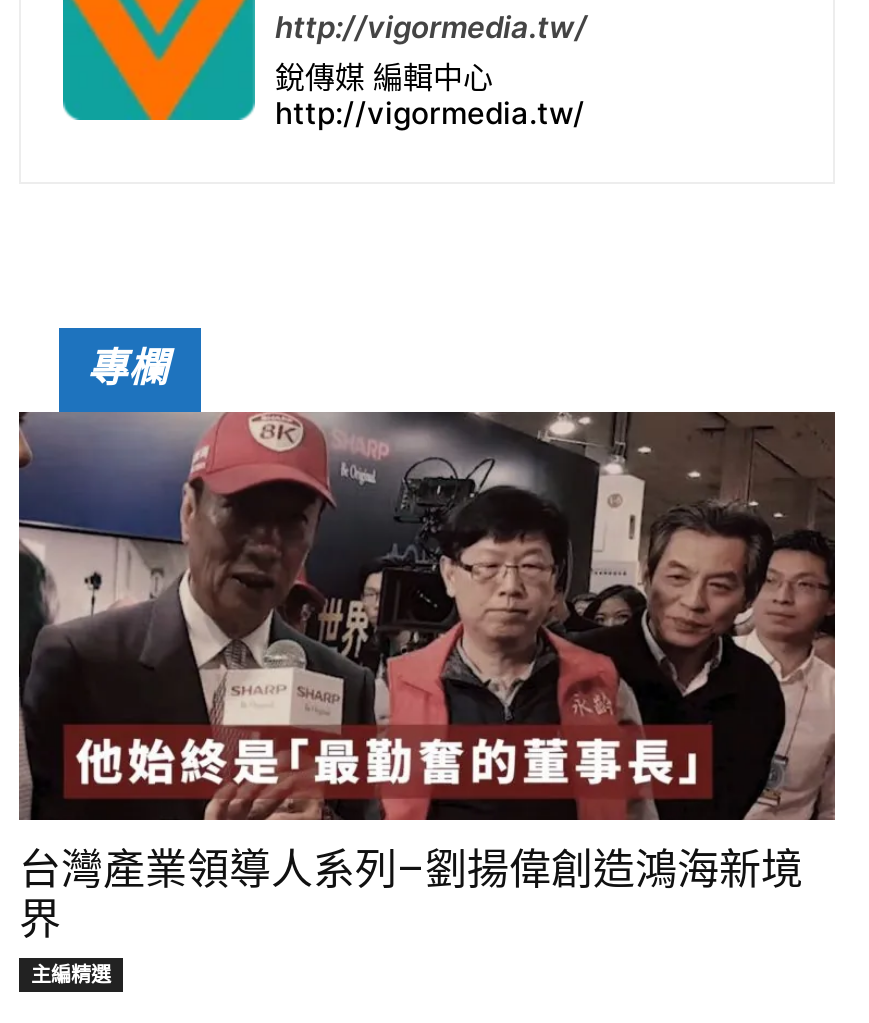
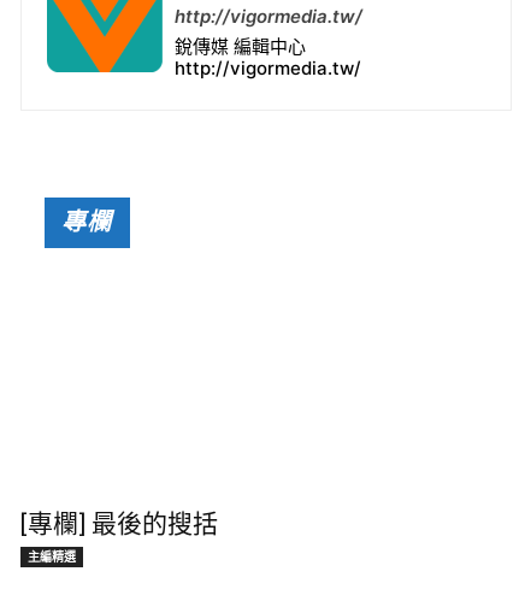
[17,410,837,822] [image] -> none
[19,847,803,945] 台灣產業領導人系列–劉揚偉創造鴻海新境 | 界 -> [20,510,218,539] [專欄] 最後的搜括

